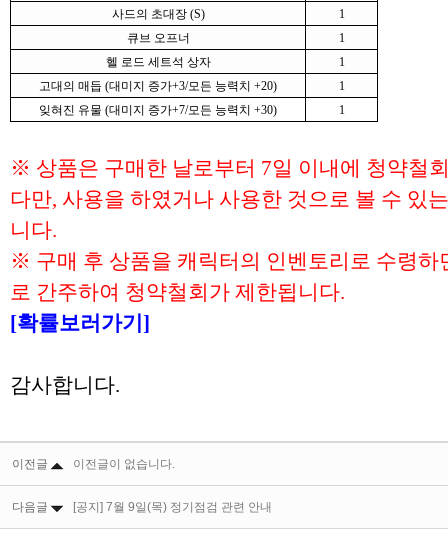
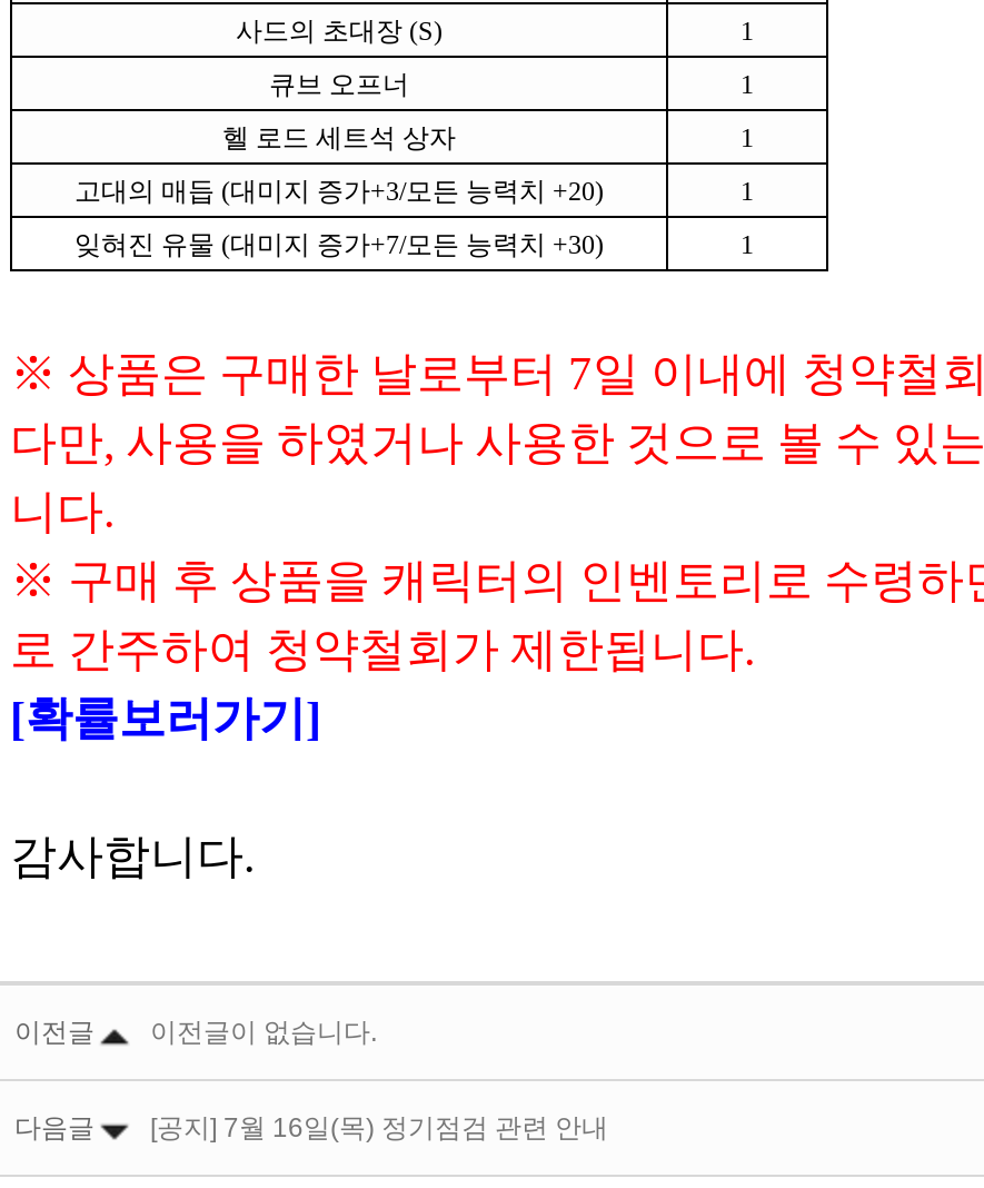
[73,500,272,514] [공지] 7월 9일(목) 정기점검 관련 안내 -> [150,1112,608,1144] [공지] 7월 16일(목) 정기점검 관련 안내

